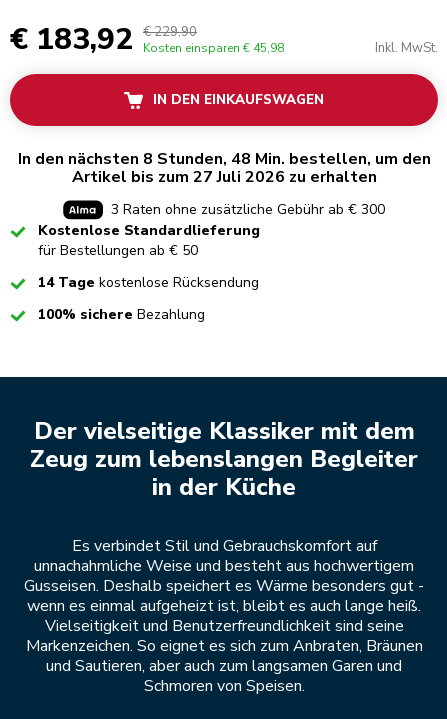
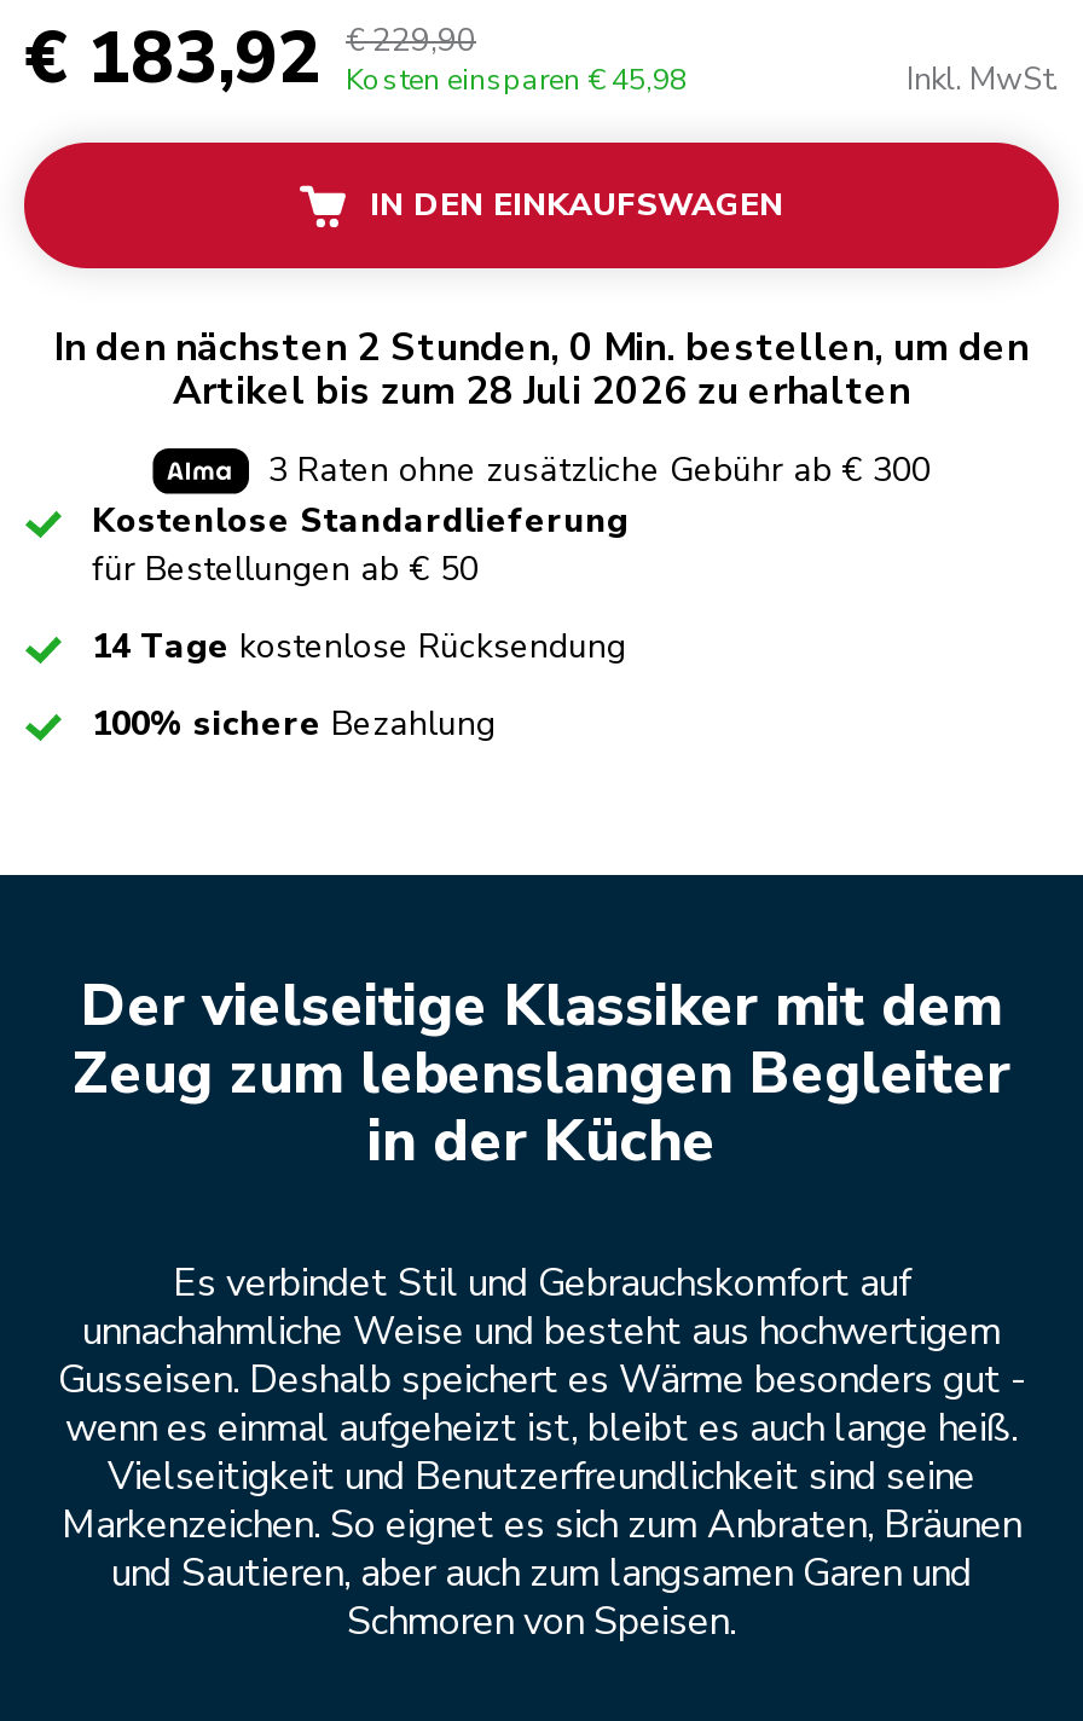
[17,148,430,170] In den nächsten 8 Stunden, 48 Min. bestellen, um den -> [54,322,1029,376] In den nächsten 2 Stunden, 0 Min. bestellen, um den
[71,166,376,188] Artikel bis zum 27 Juli 2026 zu erhalten -> [173,366,910,419] Artikel bis zum 28 Juli 2026 zu erhalten

